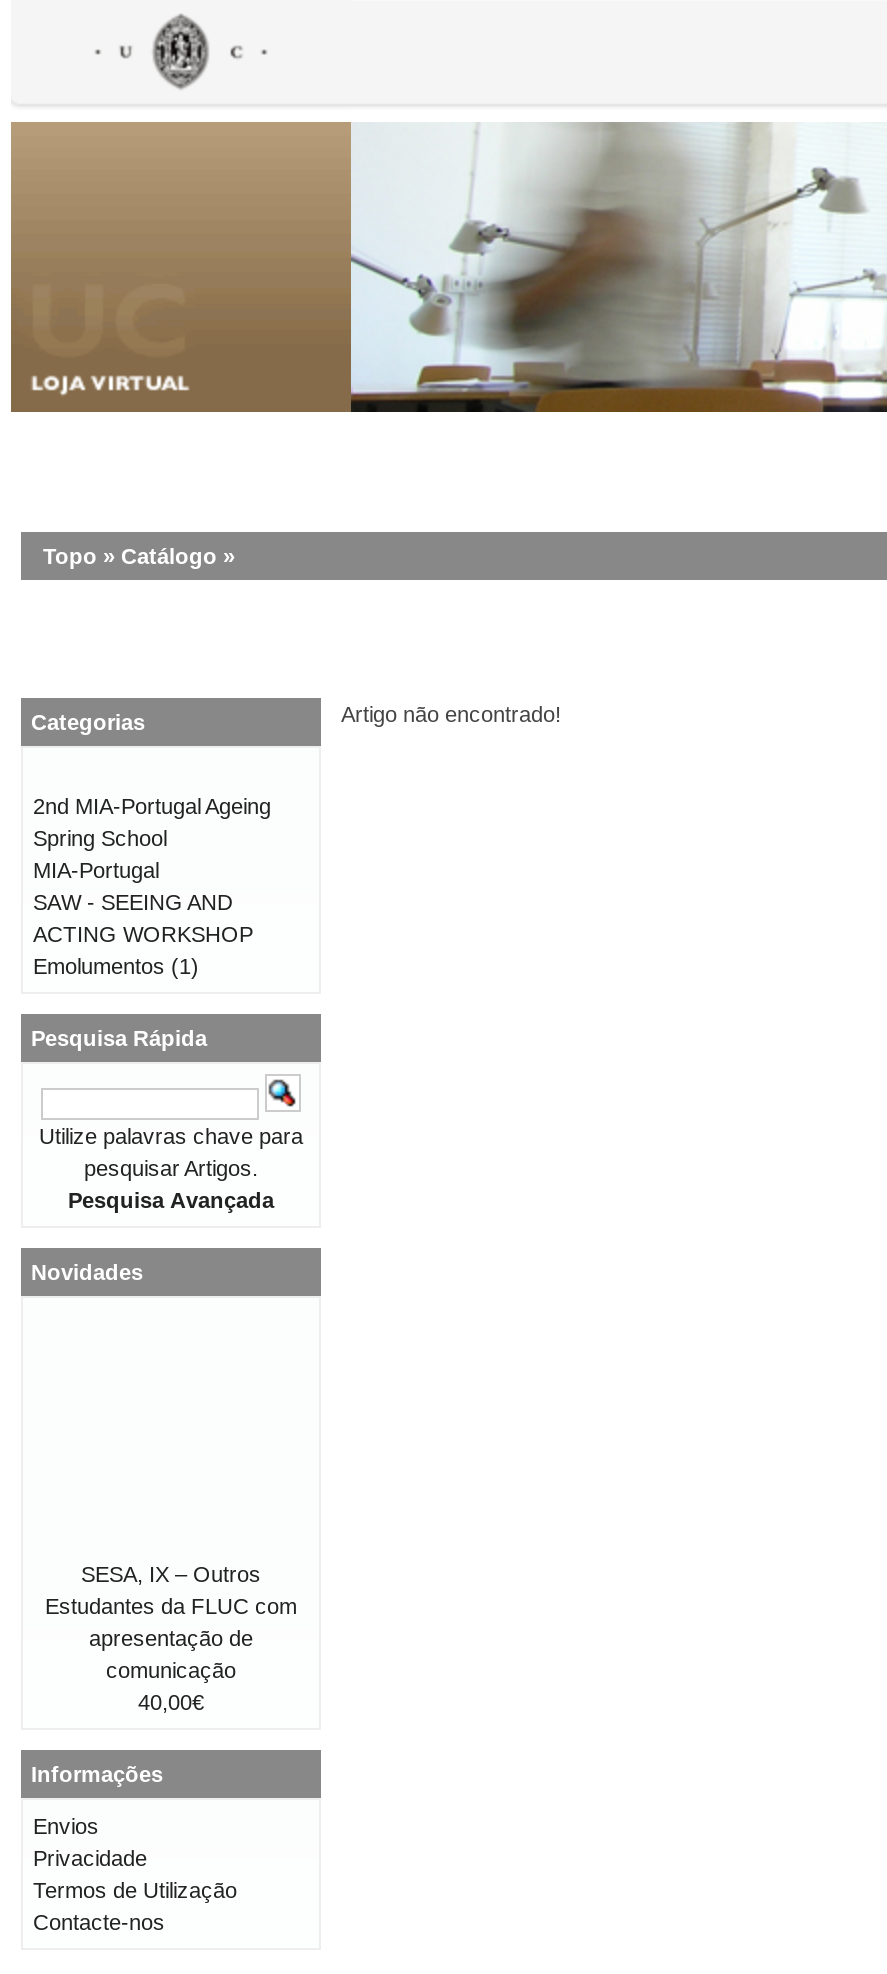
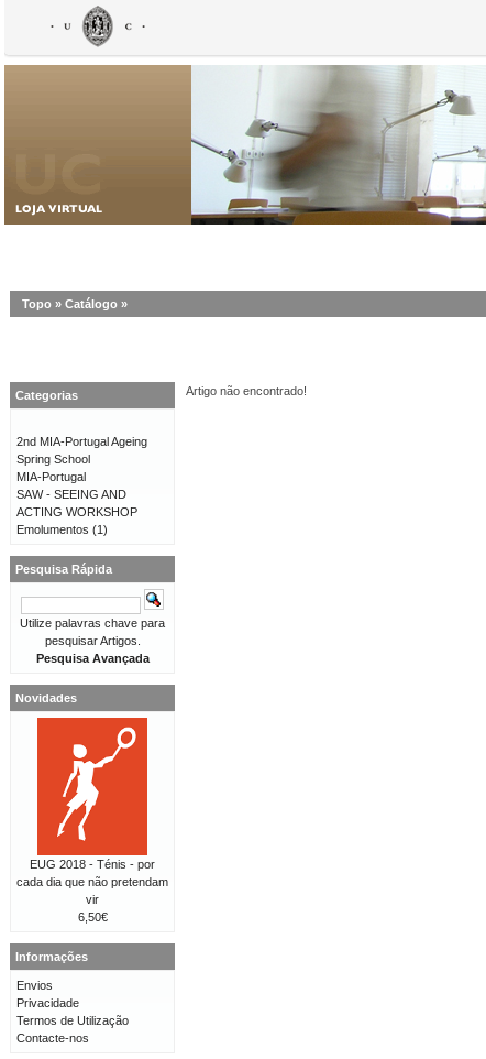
none -> [36,717,148,832] [image]
[45,1562,297,1714] SESA, IX – Outros | Estudantes da FLUC com | apresentação de | comunicação | 40,00€ -> [16,858,168,924] EUG 2018 - Ténis - por | cada dia que não pretendam | vir | 6,50€

